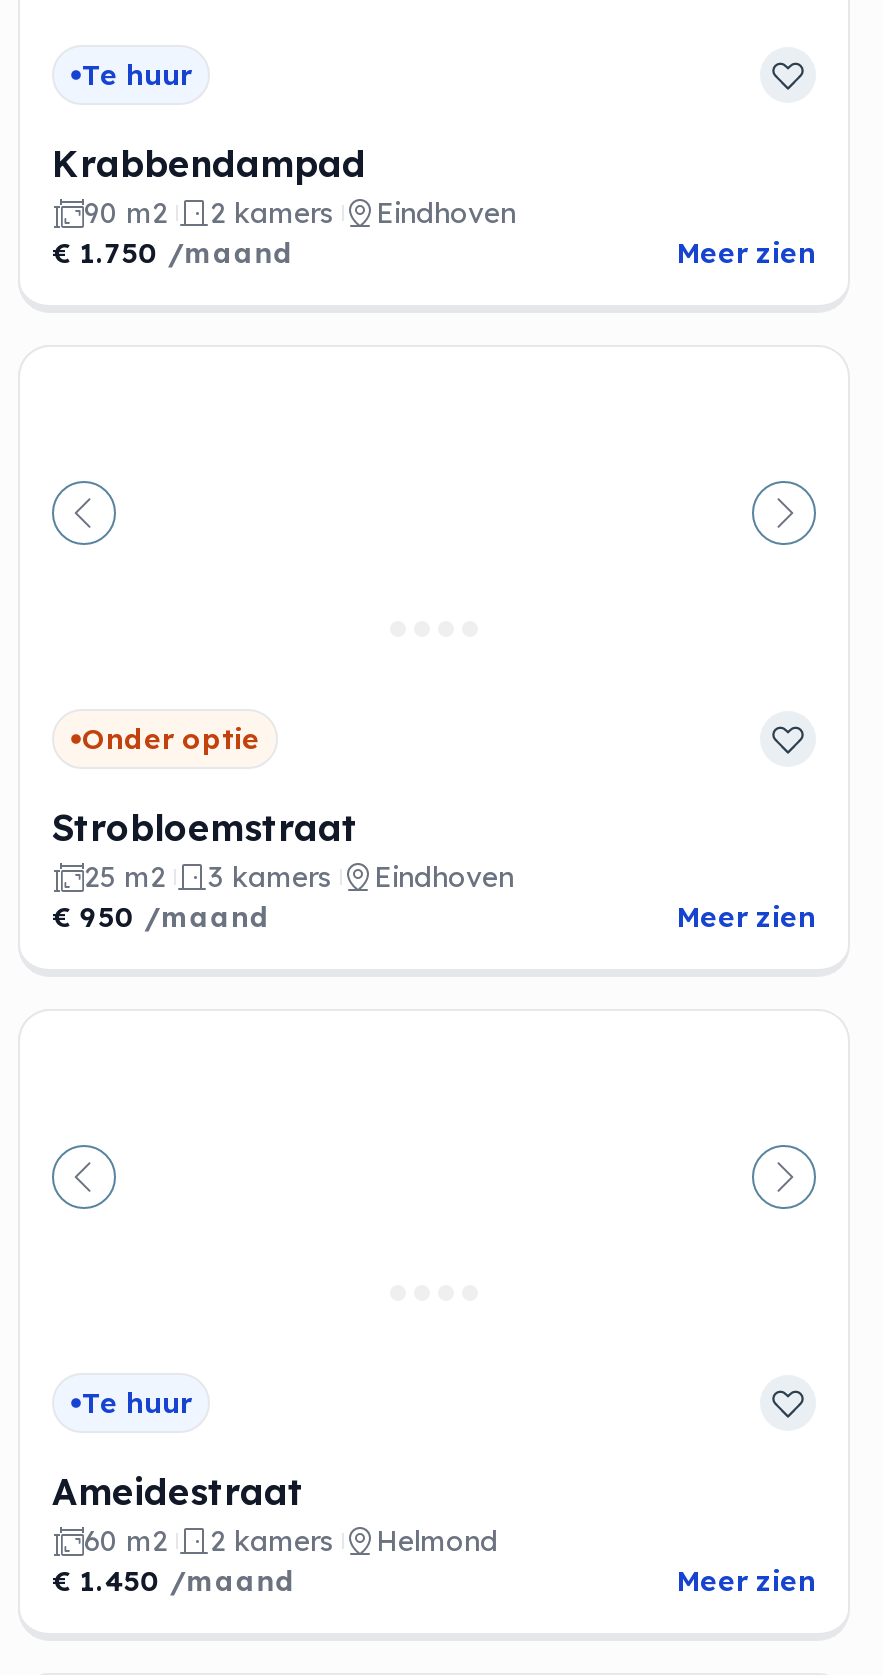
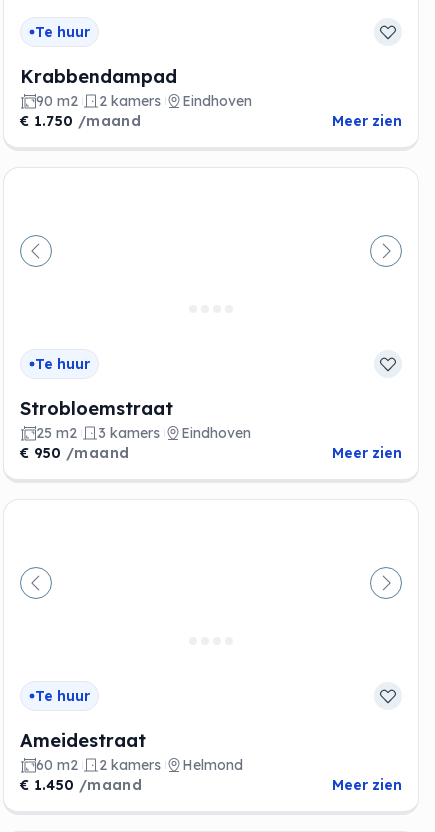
[82,721,260,757] Onder optie -> [35,355,90,373] Te huur

